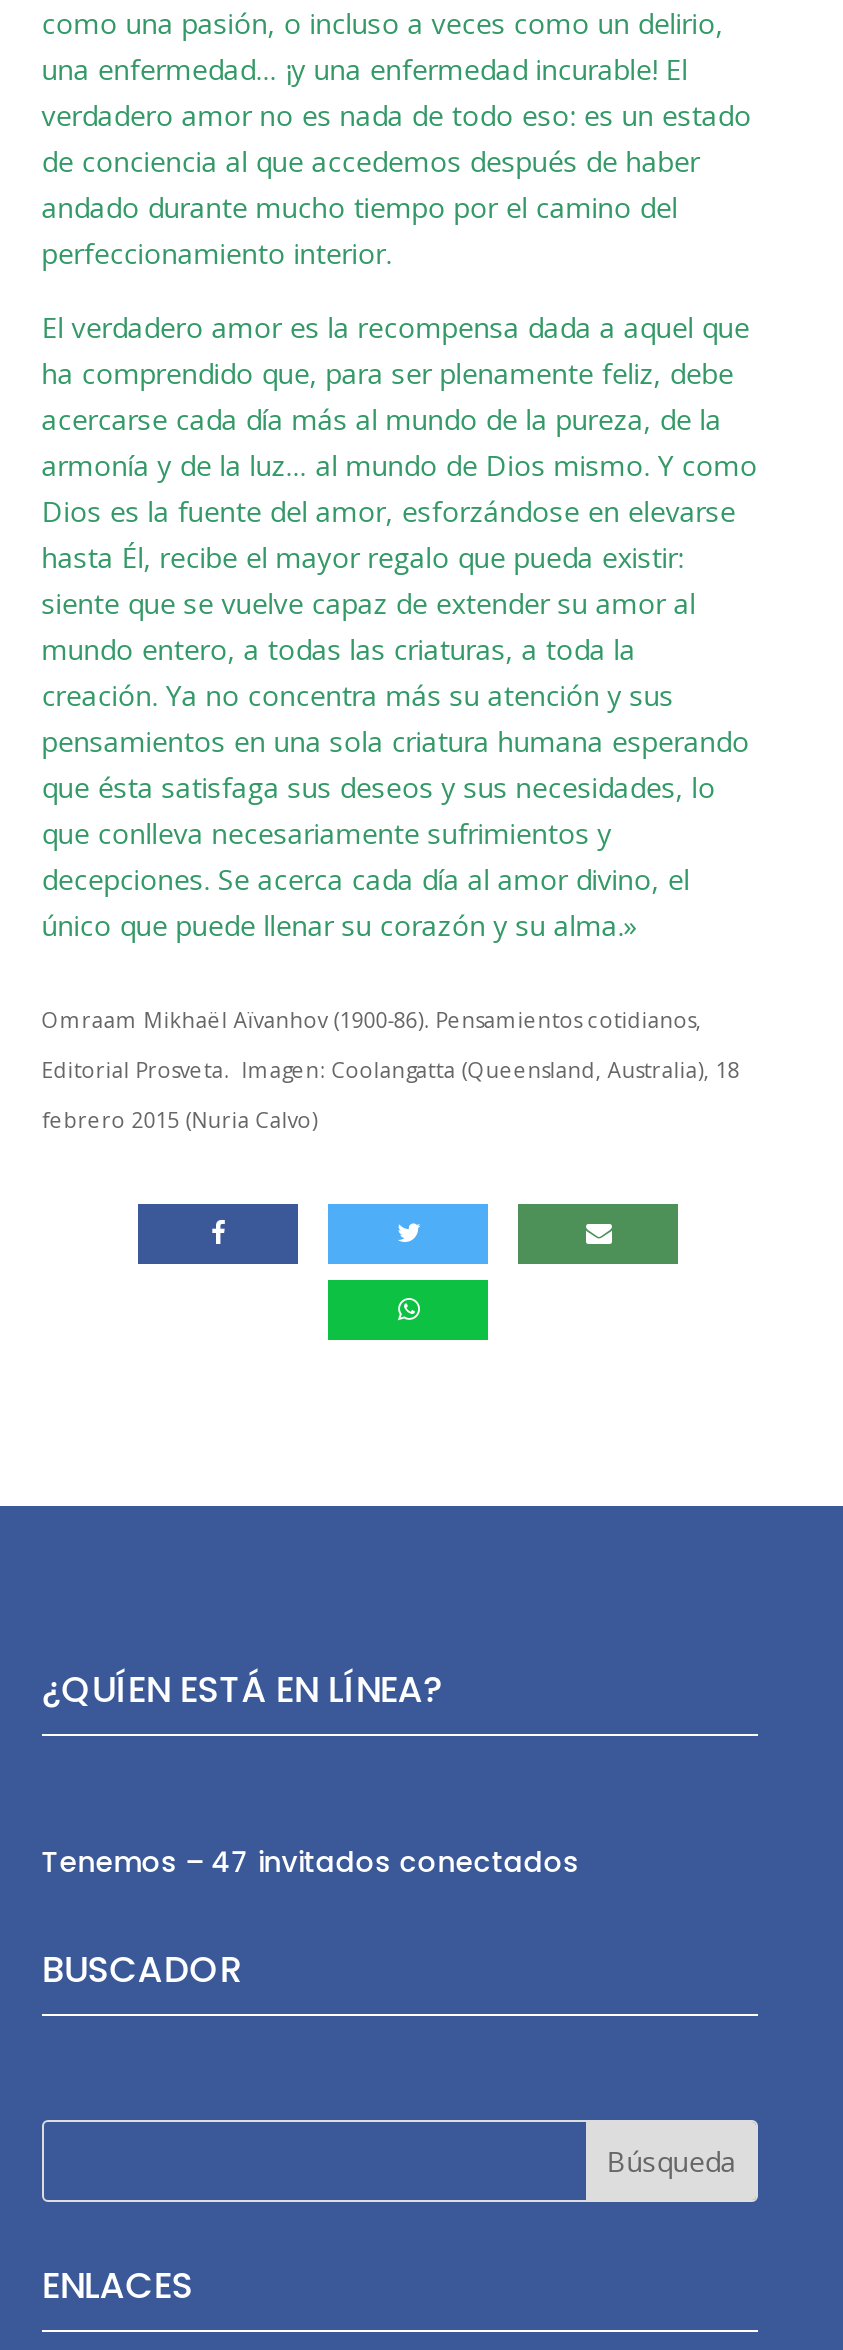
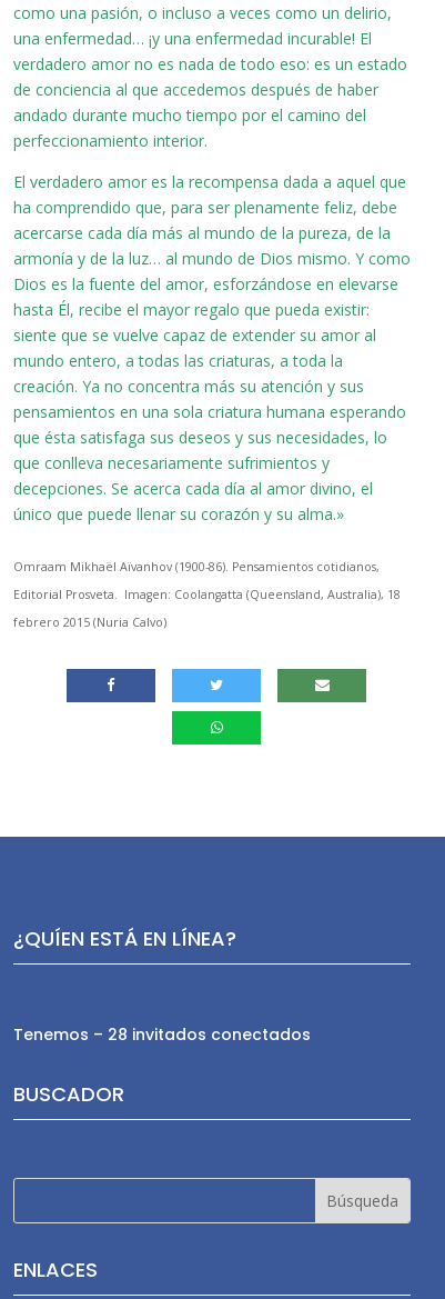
[42,1842,580,1882] Tenemos – 47 invitados conectados -> [13,1023,311,1046] Tenemos – 28 invitados conectados

